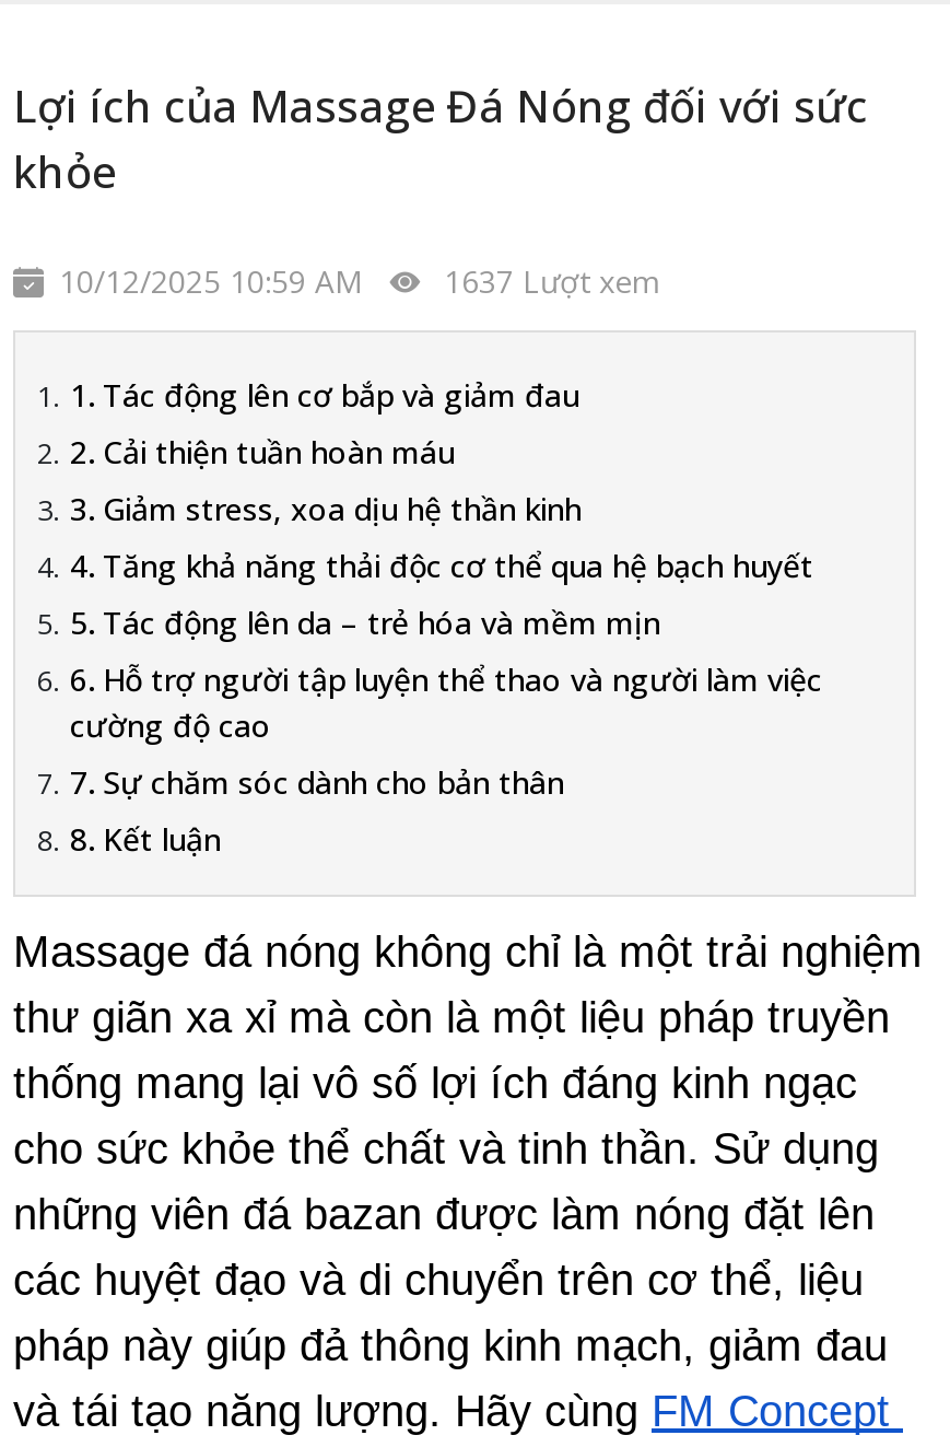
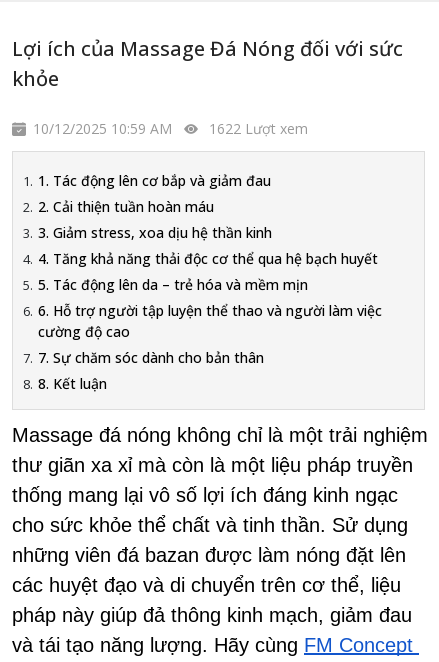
[59,260,660,302] 10/12/2025 10:59 AM 1637 Lượt xem -> [33,119,308,138] 10/12/2025 10:59 AM 1622 Lượt xem

